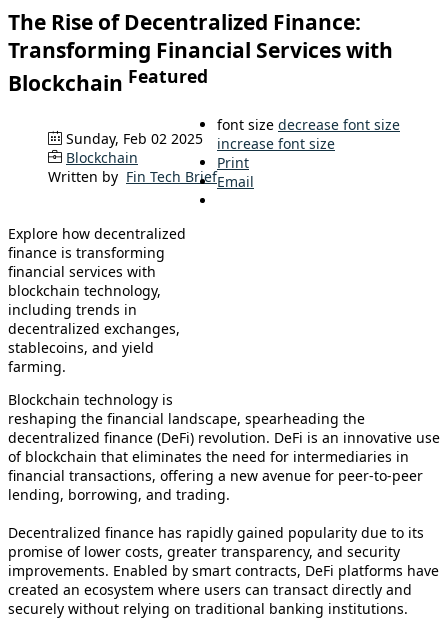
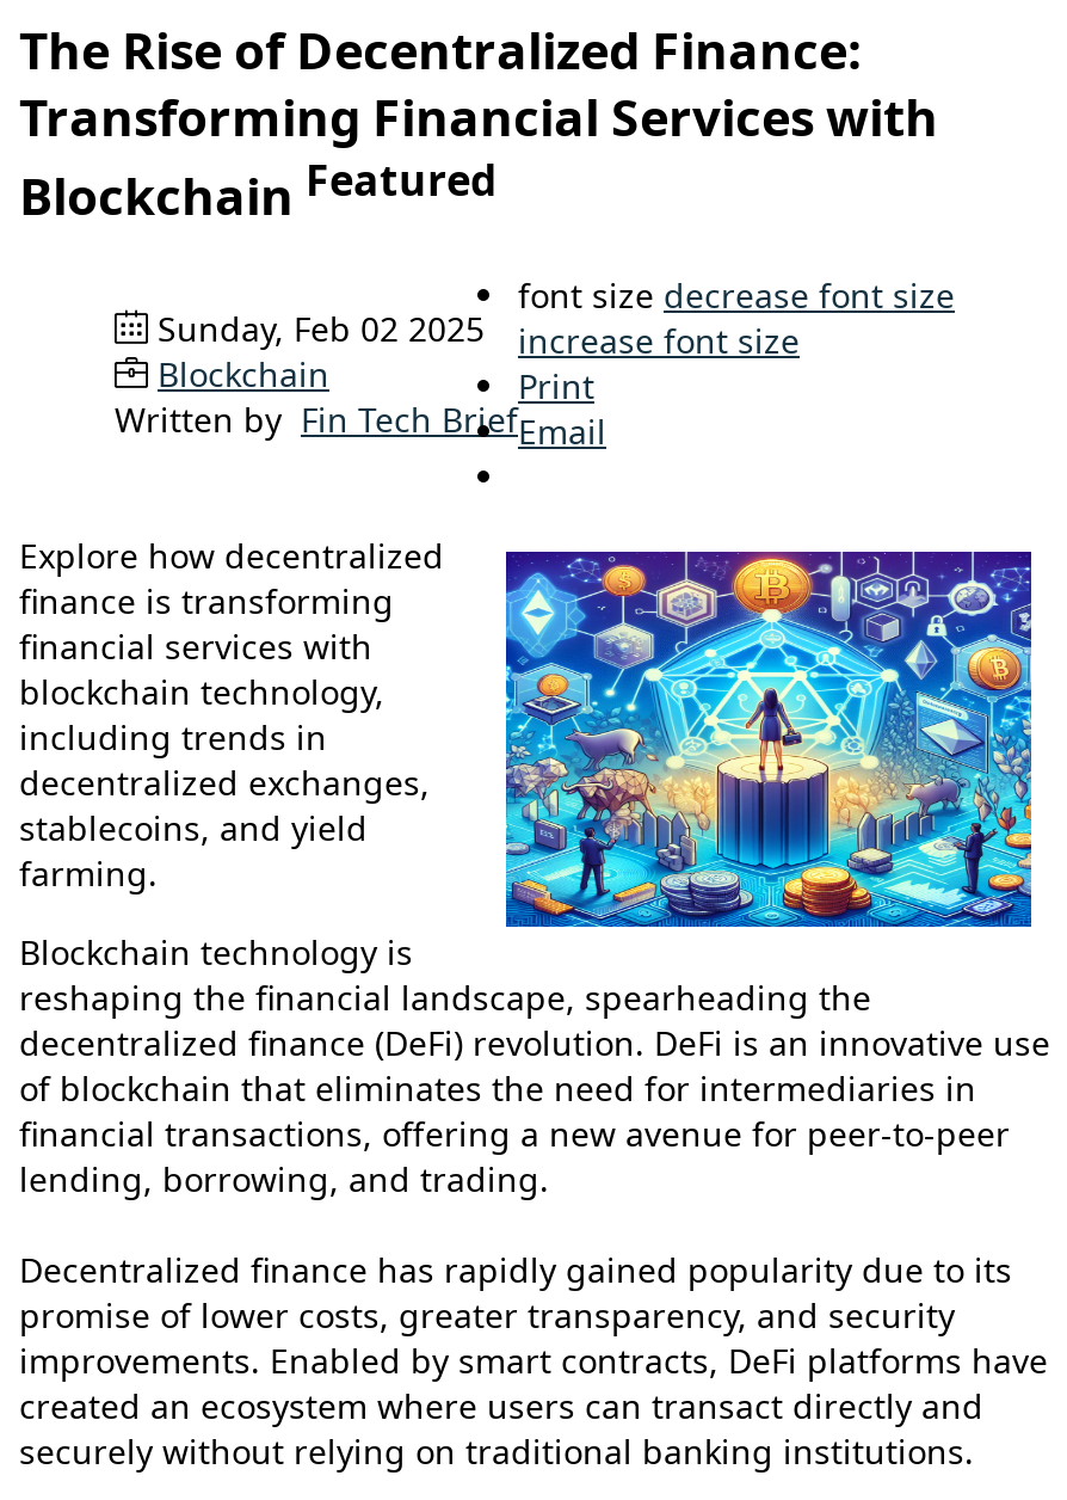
none -> [504,549,1034,929] [image]

